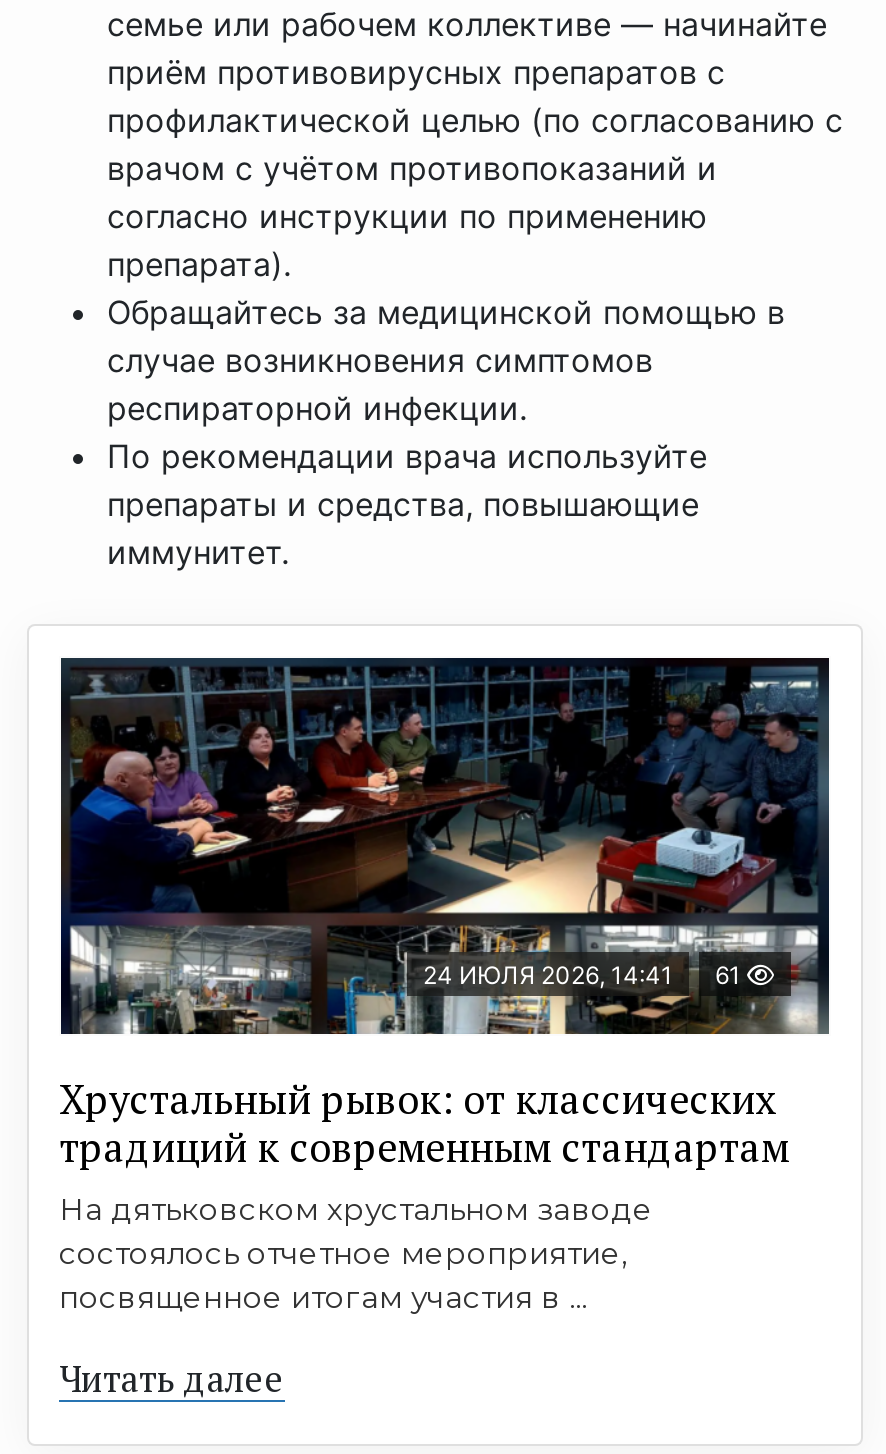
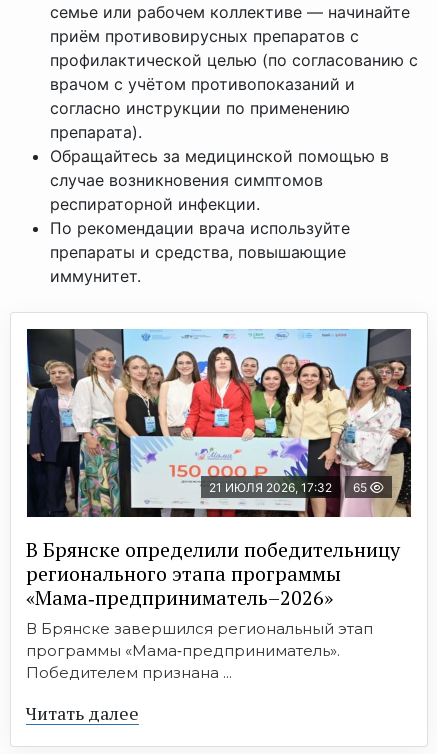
[59,656,829,1010] [image] | 24 ИЮЛЯ 2026, 14:41 | 61 -> [26,328,412,518] [image] | 21 ИЮЛЯ 2026, 17:32 | 65
[59,1072,789,1316] Хрустальный рывок: от классических | традиций к современным стандартам | На дятьковском хрустальном заводе | состоялось отчетное мероприятие, | посвященное итогам участия в ... -> [26,536,400,682] В Брянске определили победительницу | регионального этапа программы | «Мама‑предприниматель–2026» | В Брянске завершился региональный этап | программы «Мама‑предприниматель». | Победителем признана ...

